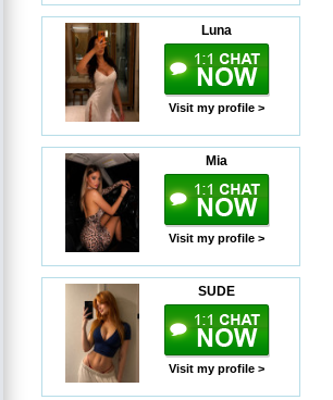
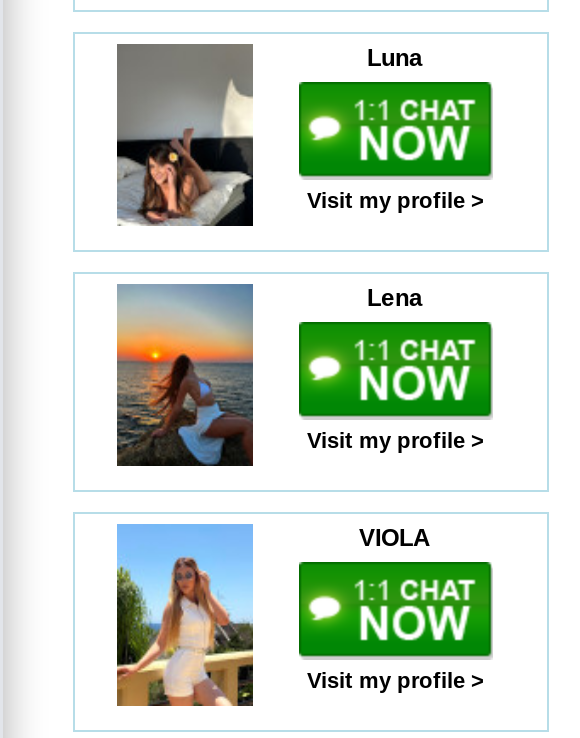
[64,22,140,123] [image] -> [115,44,253,228] [image]
[64,152,140,252] [image] -> [115,284,255,466] [image]
[206,153,227,168] Mia -> [367,284,423,312] Lena
[65,283,140,384] [image] -> [115,522,255,706] [image]
[198,284,235,299] SUDE -> [359,524,431,552] VIOLA

